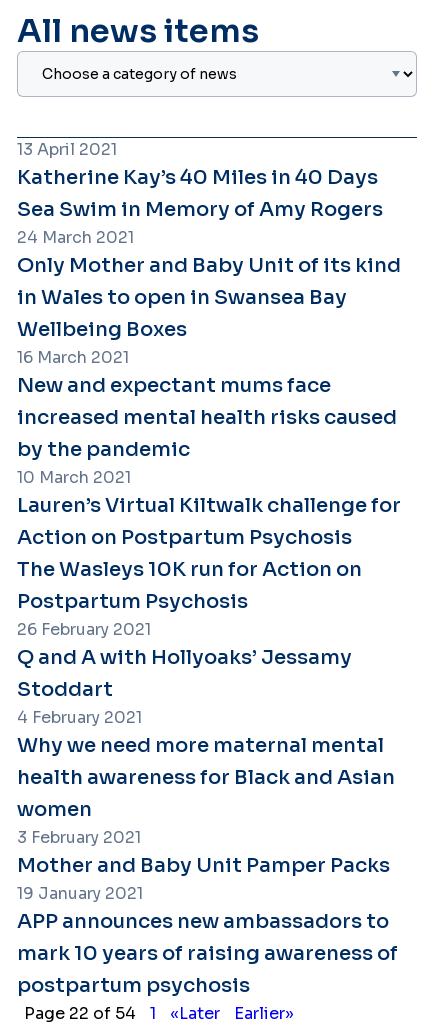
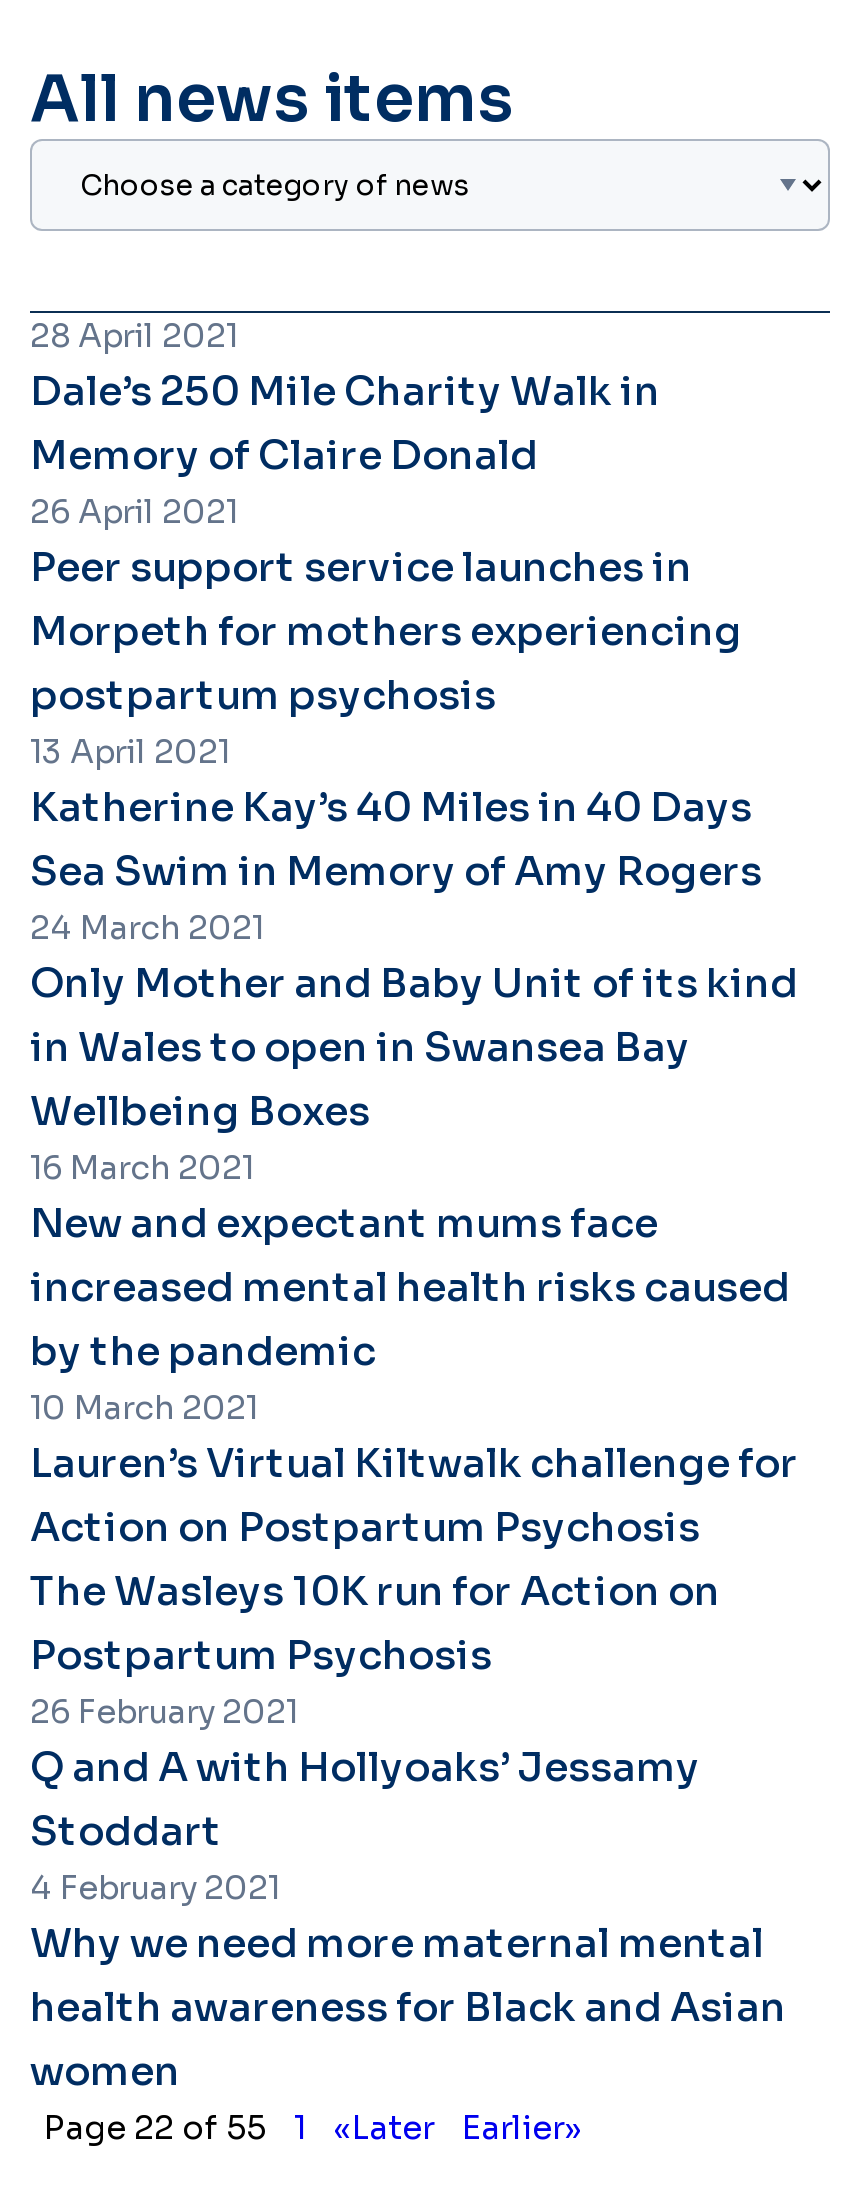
none -> [30,315,742,657] 28 April 2021 | Dale’s 250 Mile Charity Walk in | Memory of Claire Donald | 26 April 2021 | Peer support service launches in | Morpeth for mothers experiencing
moved [17,139,401,822] -> [30,731,798,2097]: 13 April 2021 | Katherine Kay’s 40 Miles in 40 Days | Sea Swim in Memory of Amy Rogers | ... | health awareness for Black and Asian | women
[17,827,398,1024] 3 February 2021 | Mother and Baby Unit Pamper Packs | 19 January 2021 | APP announces new ambassadors to | mark 10 years of raising awareness of | Page 22 of 54 -> [44,2107,266,2149] Page 22 of 55
moved [17,973,254,998] -> [30,671,496,721]: postpartum psychosis

